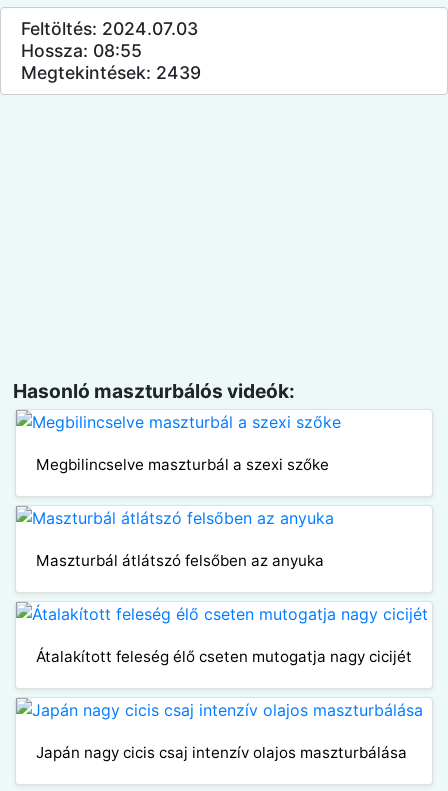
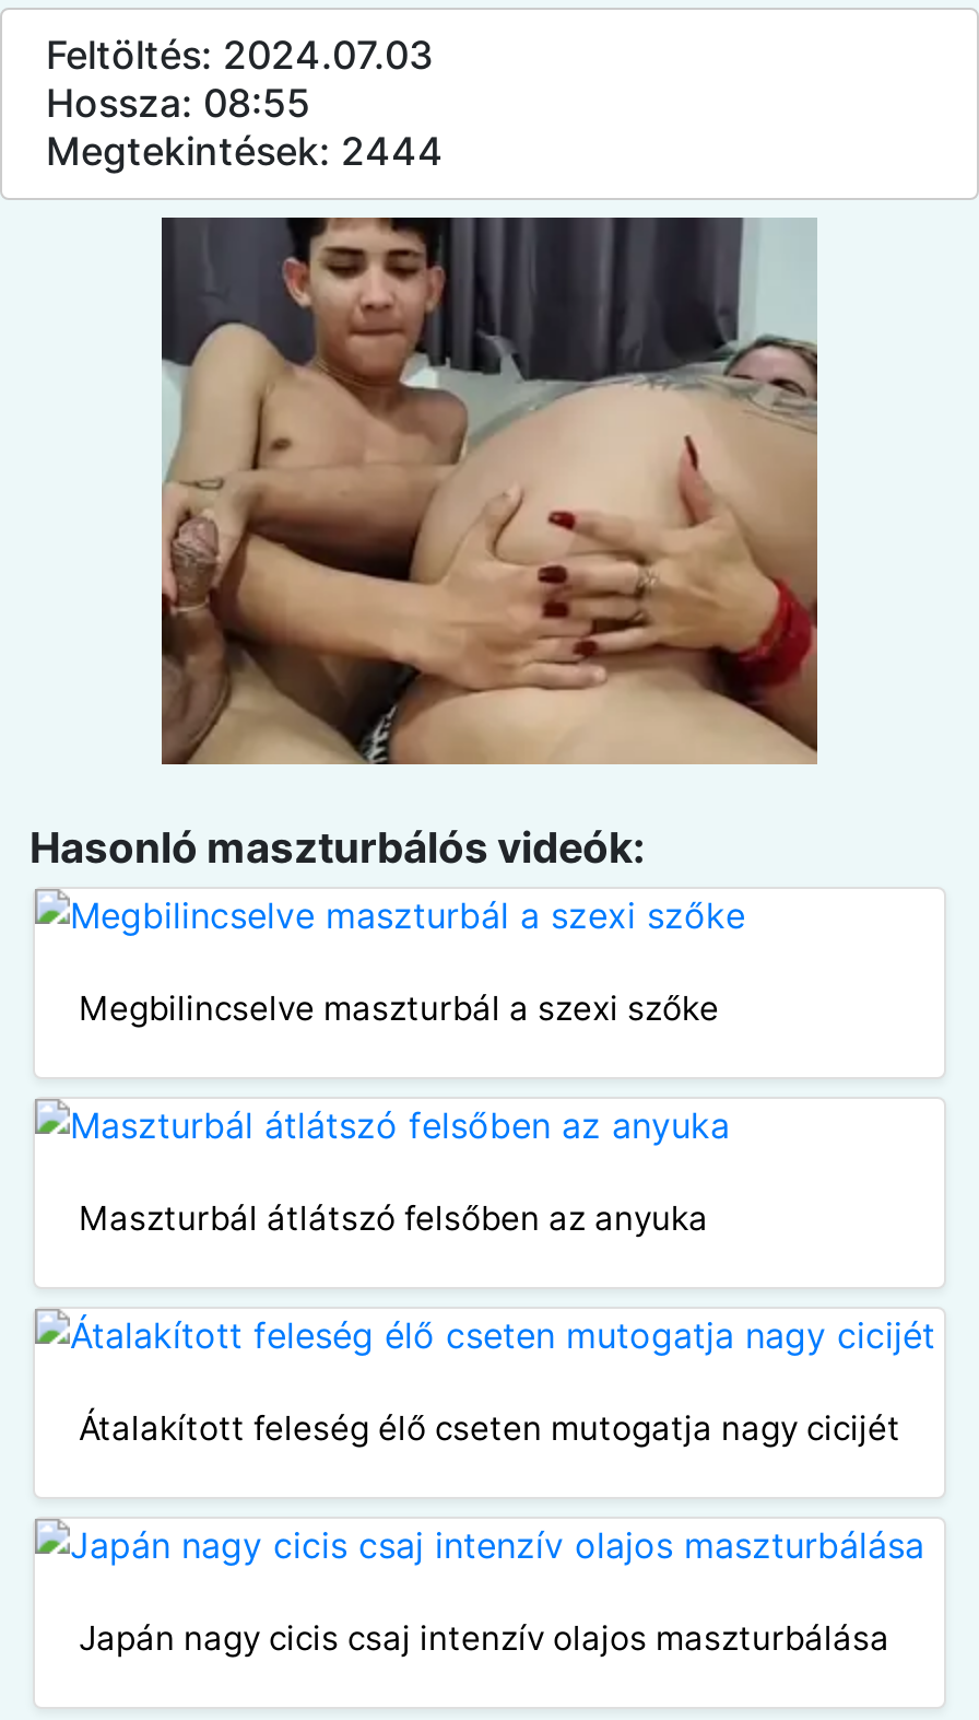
[21,62,201,83] Megtekintések: 2439 -> [46,128,444,174] Megtekintések: 2444
none -> [160,215,819,767] [image]

